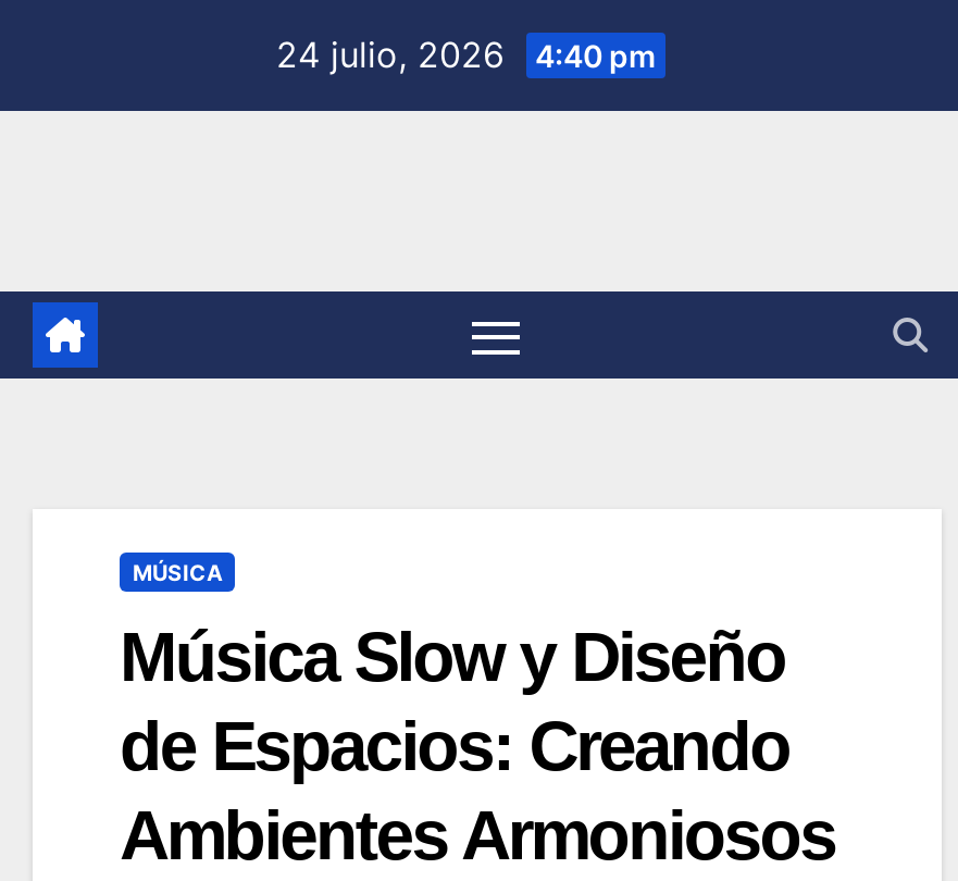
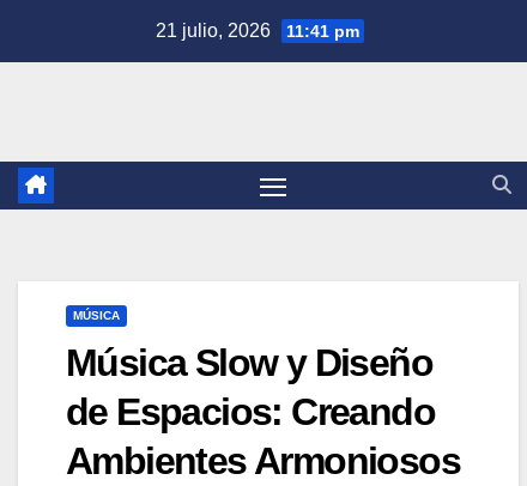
[276,33,657,76] 24 julio, 2026 4:40 pm -> [155,20,359,41] 21 julio, 2026 11:41 pm

